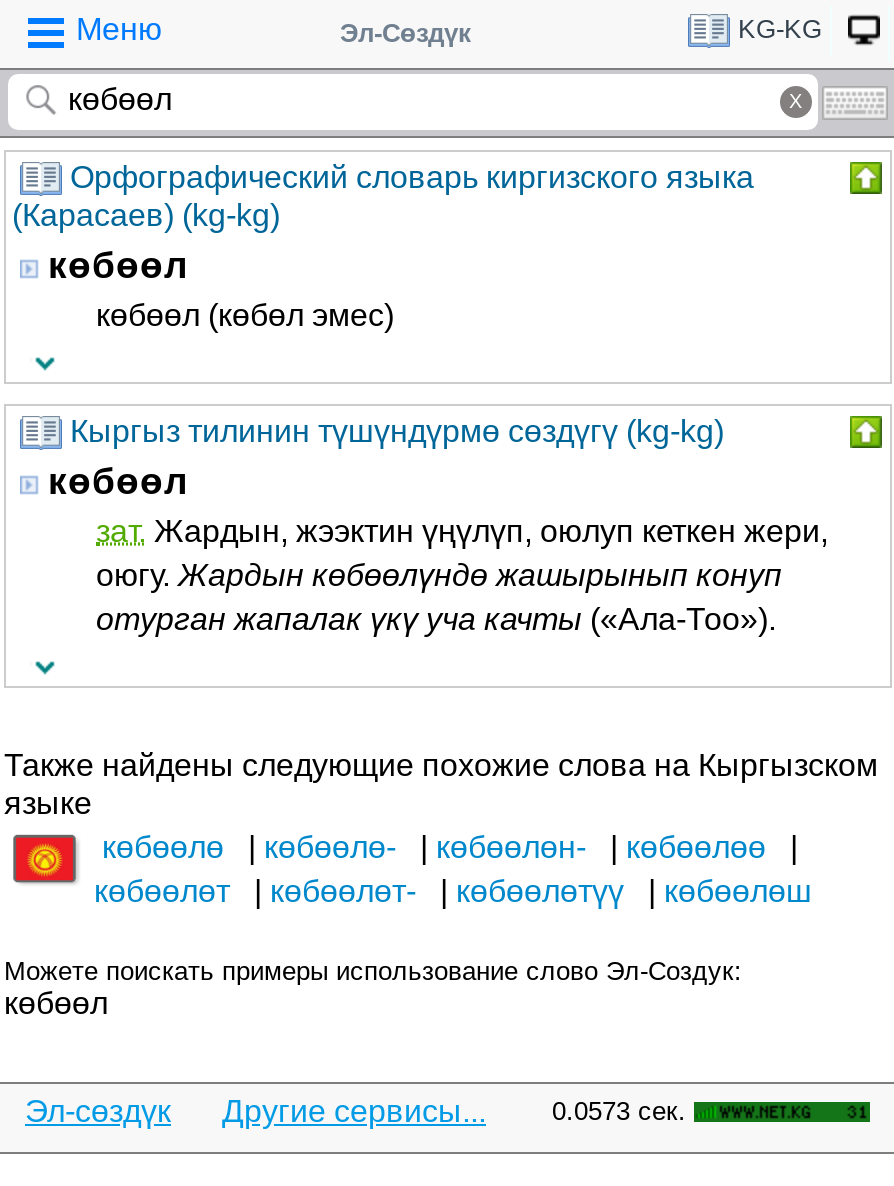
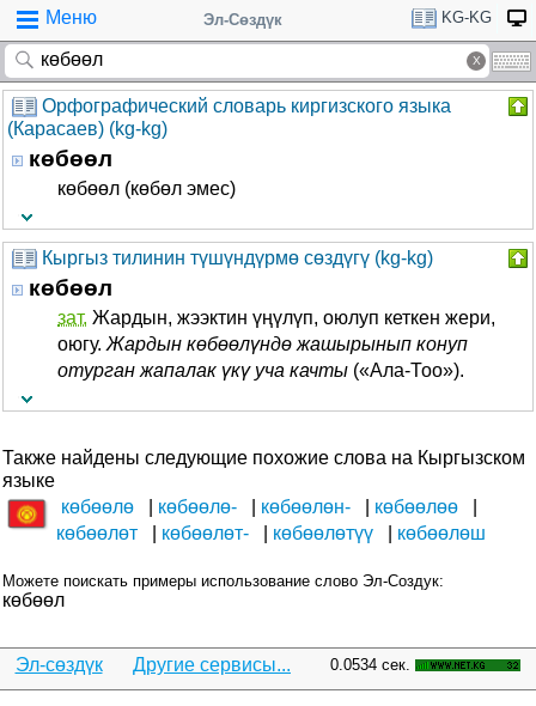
[552,1096,686,1126] 0.0573 сек. -> [330,656,410,674] 0.0534 сек.

